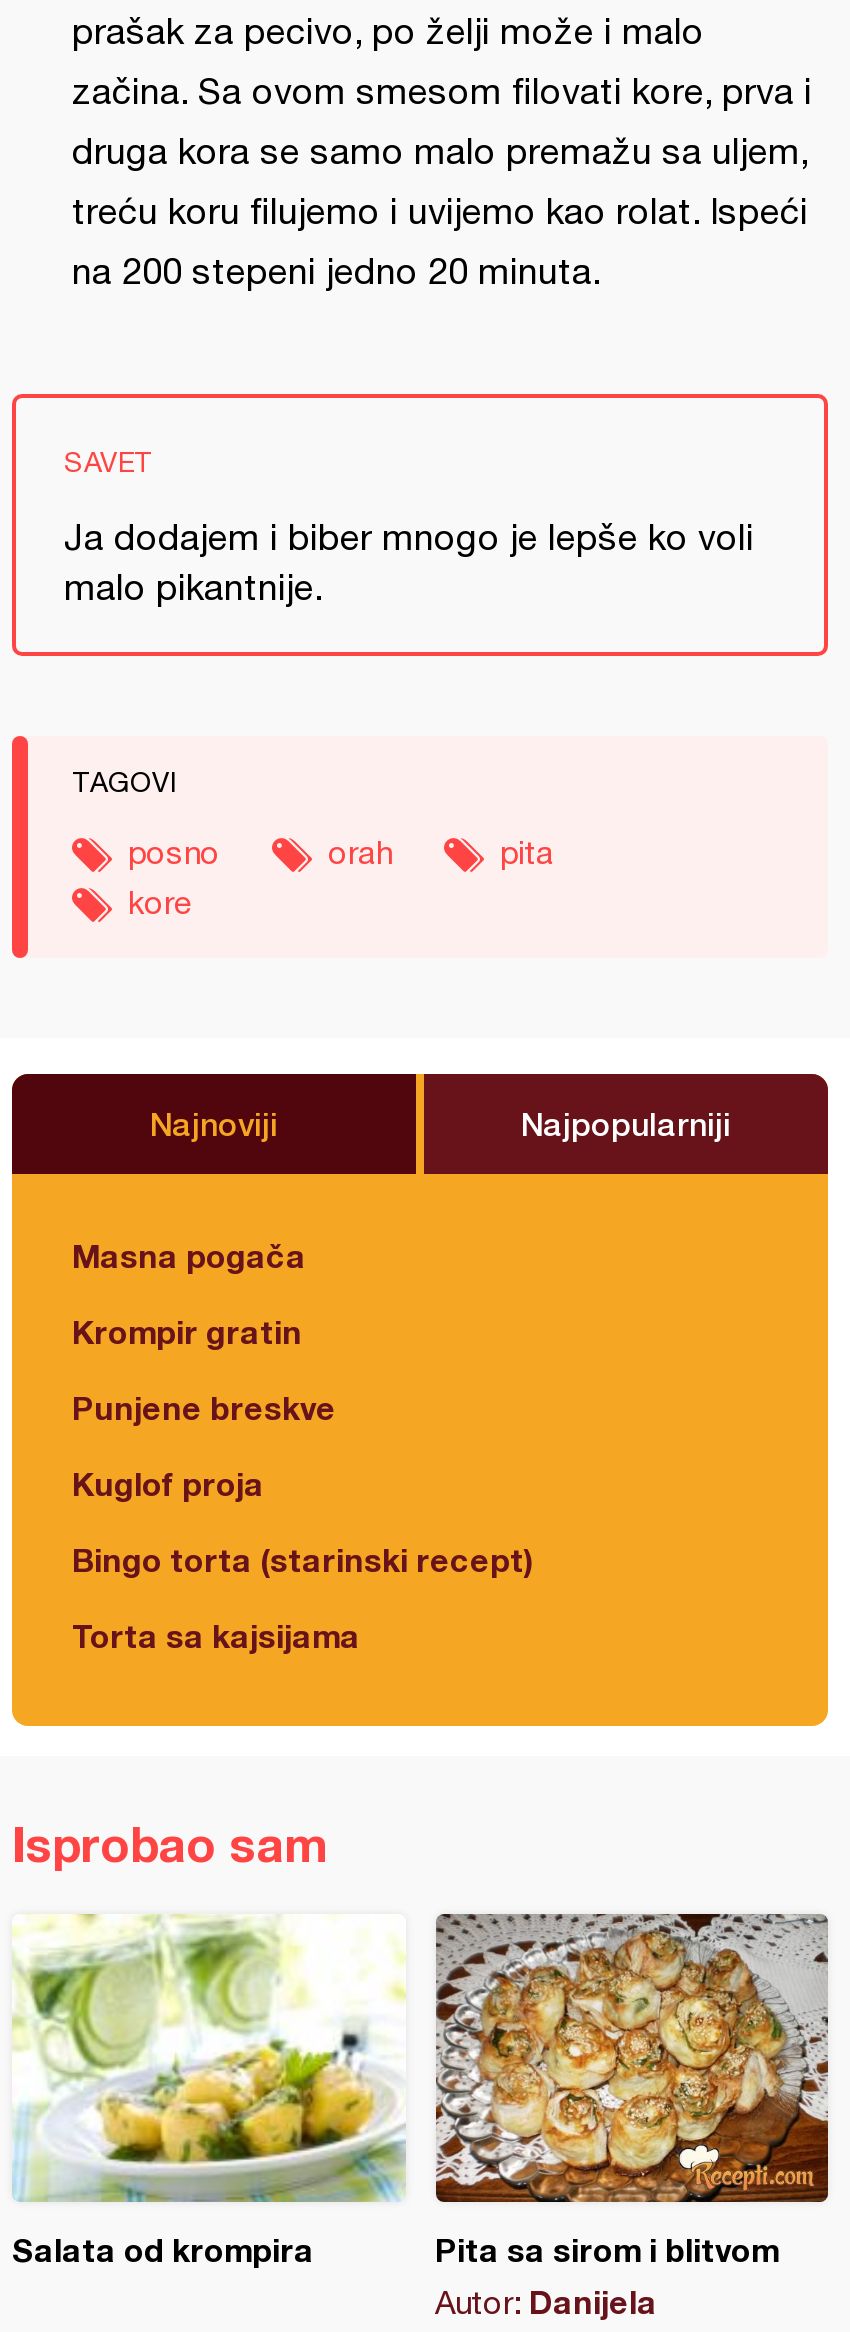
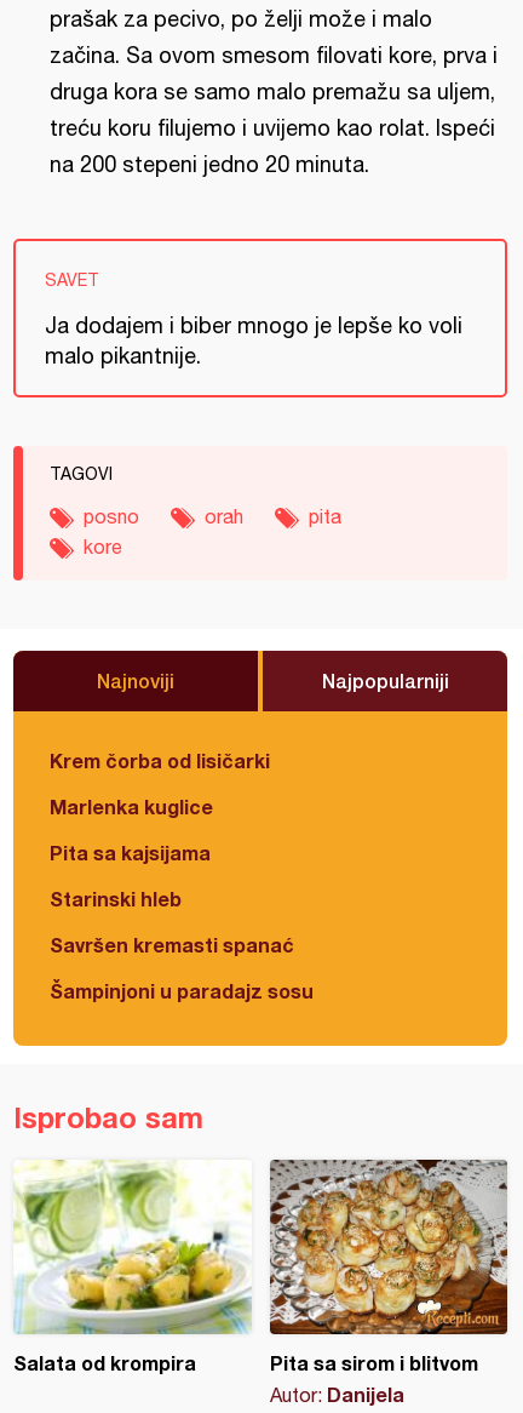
[72,1236,306,1274] Masna pogača -> [50,749,270,772] Krem čorba od lisičarki
[72,1312,302,1350] Krompir gratin -> [50,795,213,818] Marlenka kuglice
[72,1388,336,1426] Punjene breskve -> [50,841,211,864] Pita sa kajsijama
[72,1464,264,1502] Kuglof proja -> [50,887,182,910] Starinski hleb
[72,1540,534,1578] Bingo torta (starinski recept) -> [50,933,294,956] Savršen kremasti spanać
[72,1616,360,1654] Torta sa kajsijama -> [50,979,314,1002] Šampinjoni u paradajz sosu

